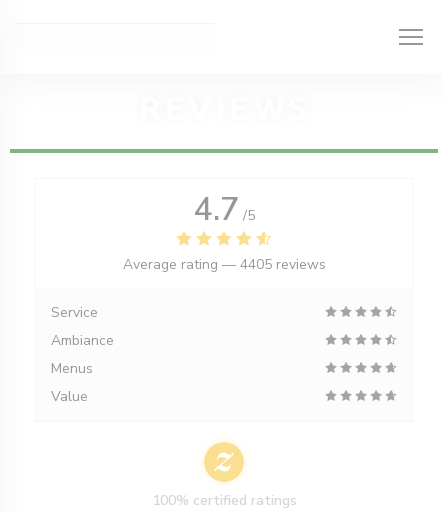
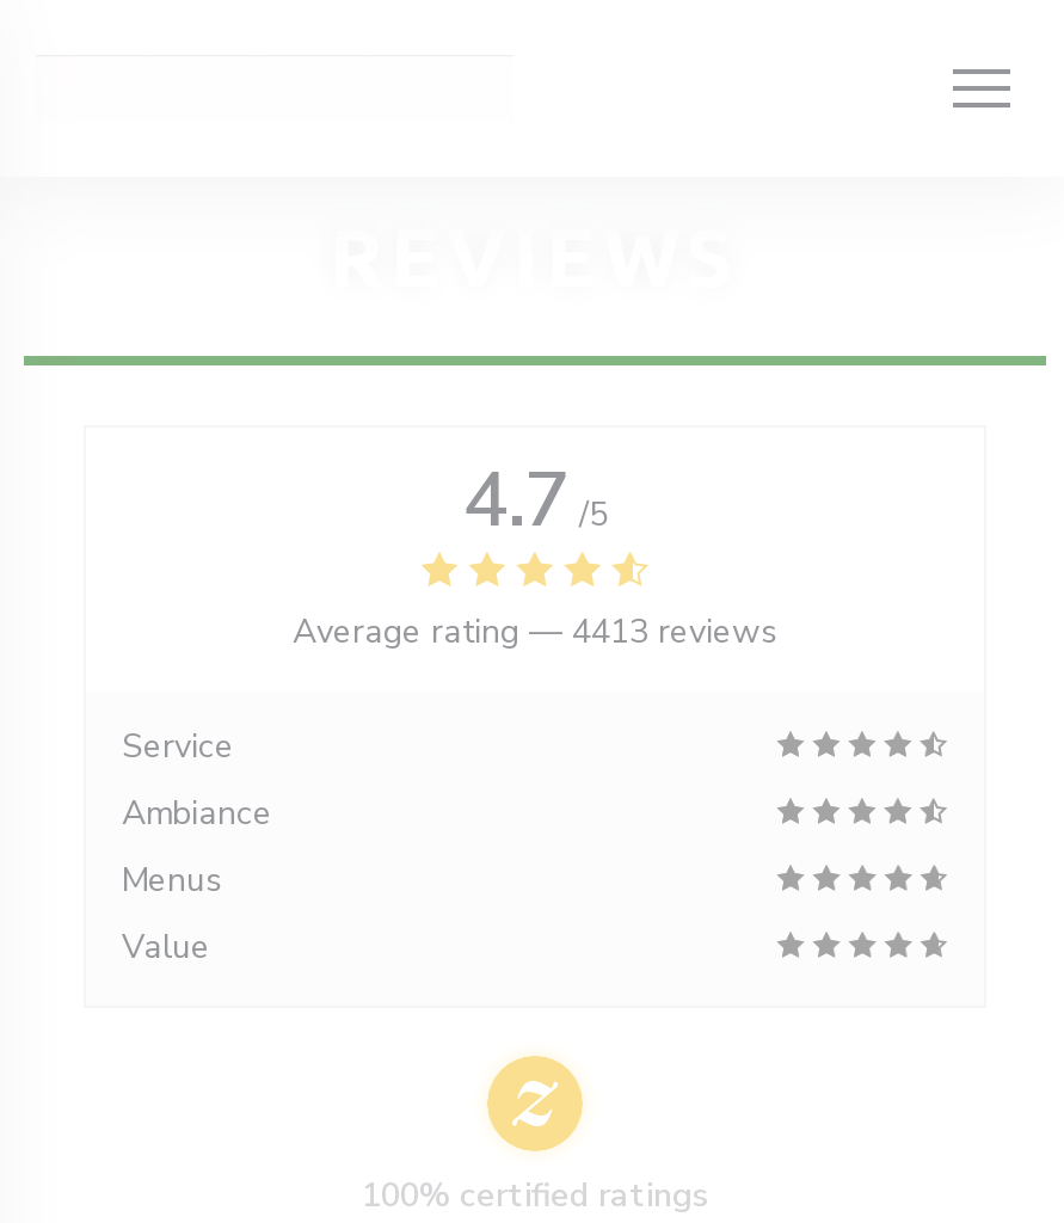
[122,255,325,274] Average rating — 4405 reviews -> [293,609,777,654] Average rating — 4413 reviews

